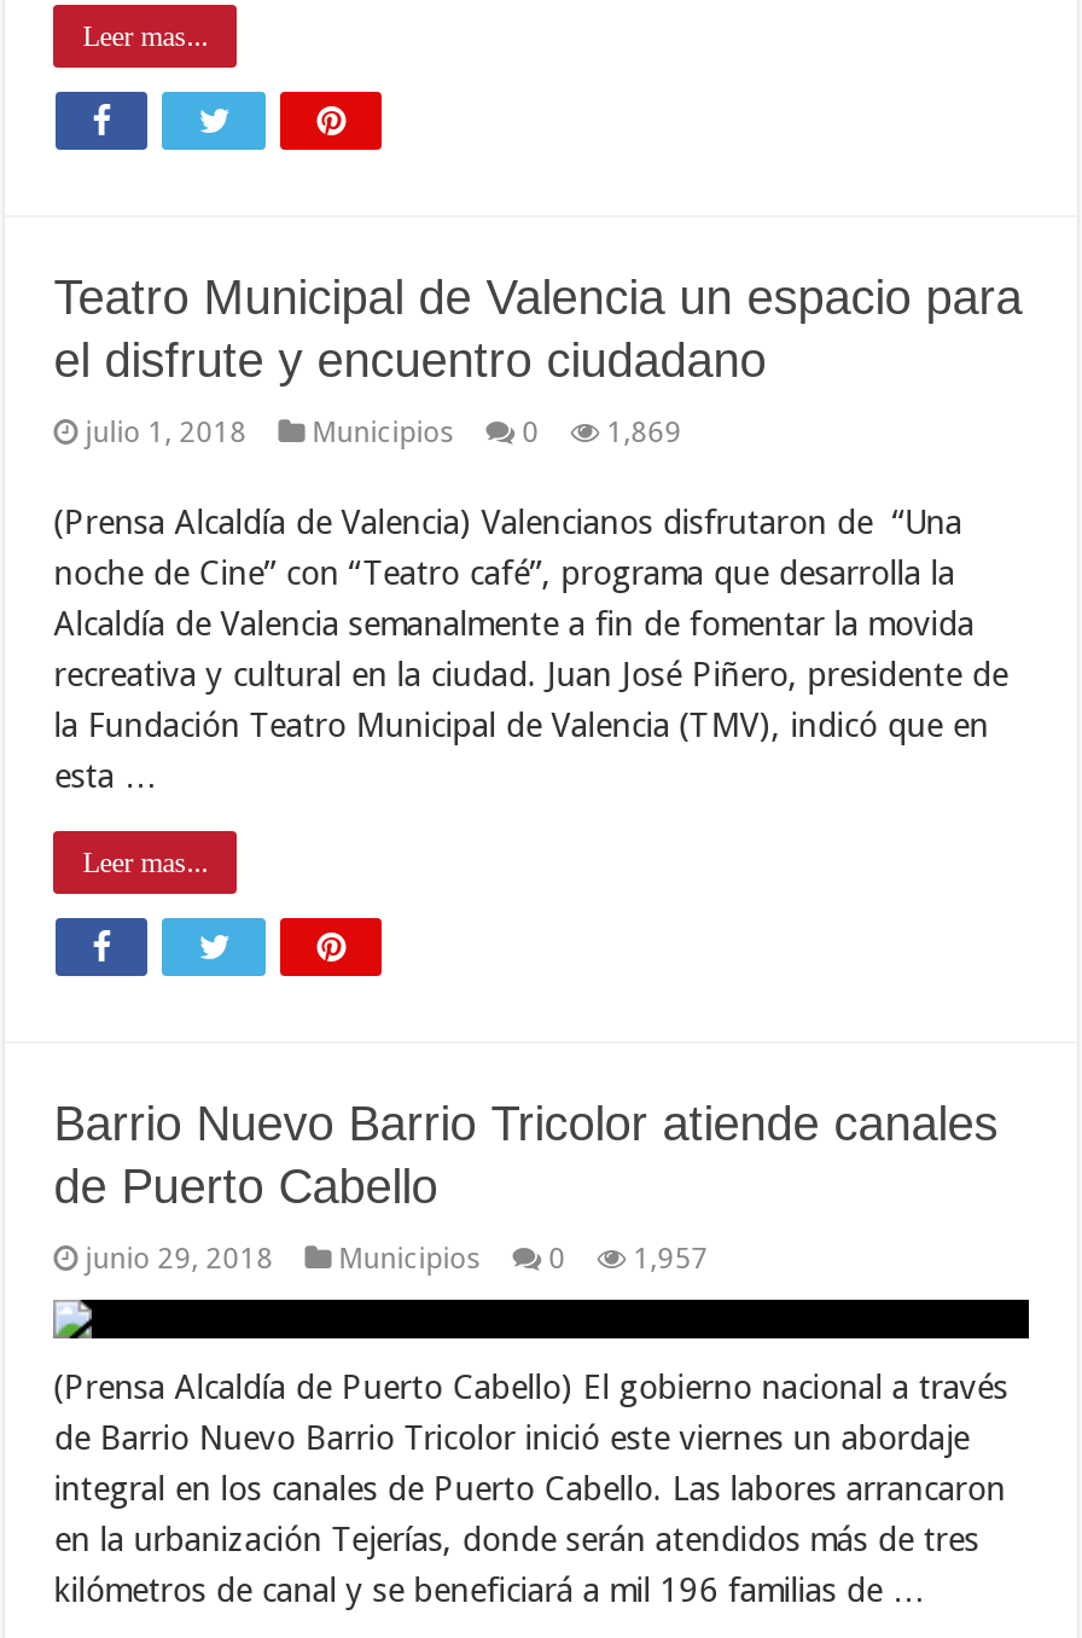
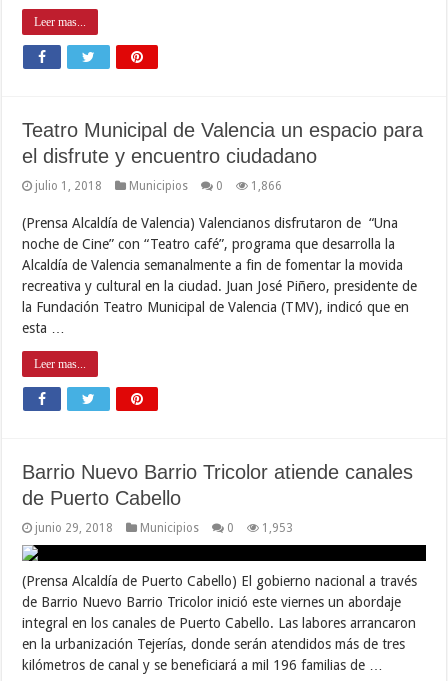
[85,414,682,448] julio 1, 2018 Municipios 0 1,869 -> [35,178,282,192] julio 1, 2018 Municipios 0 1,866
[85,1241,708,1274] junio 29, 2018 Municipios 0 1,957 -> [35,520,293,534] junio 29, 2018 Municipios 0 1,953

